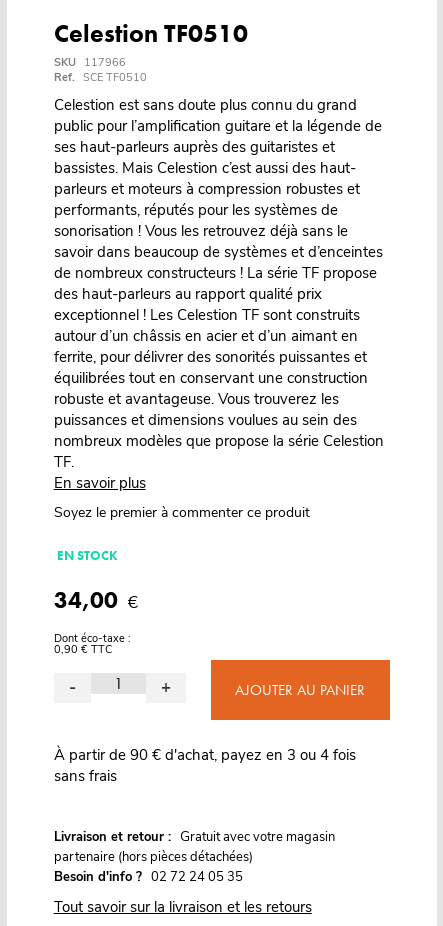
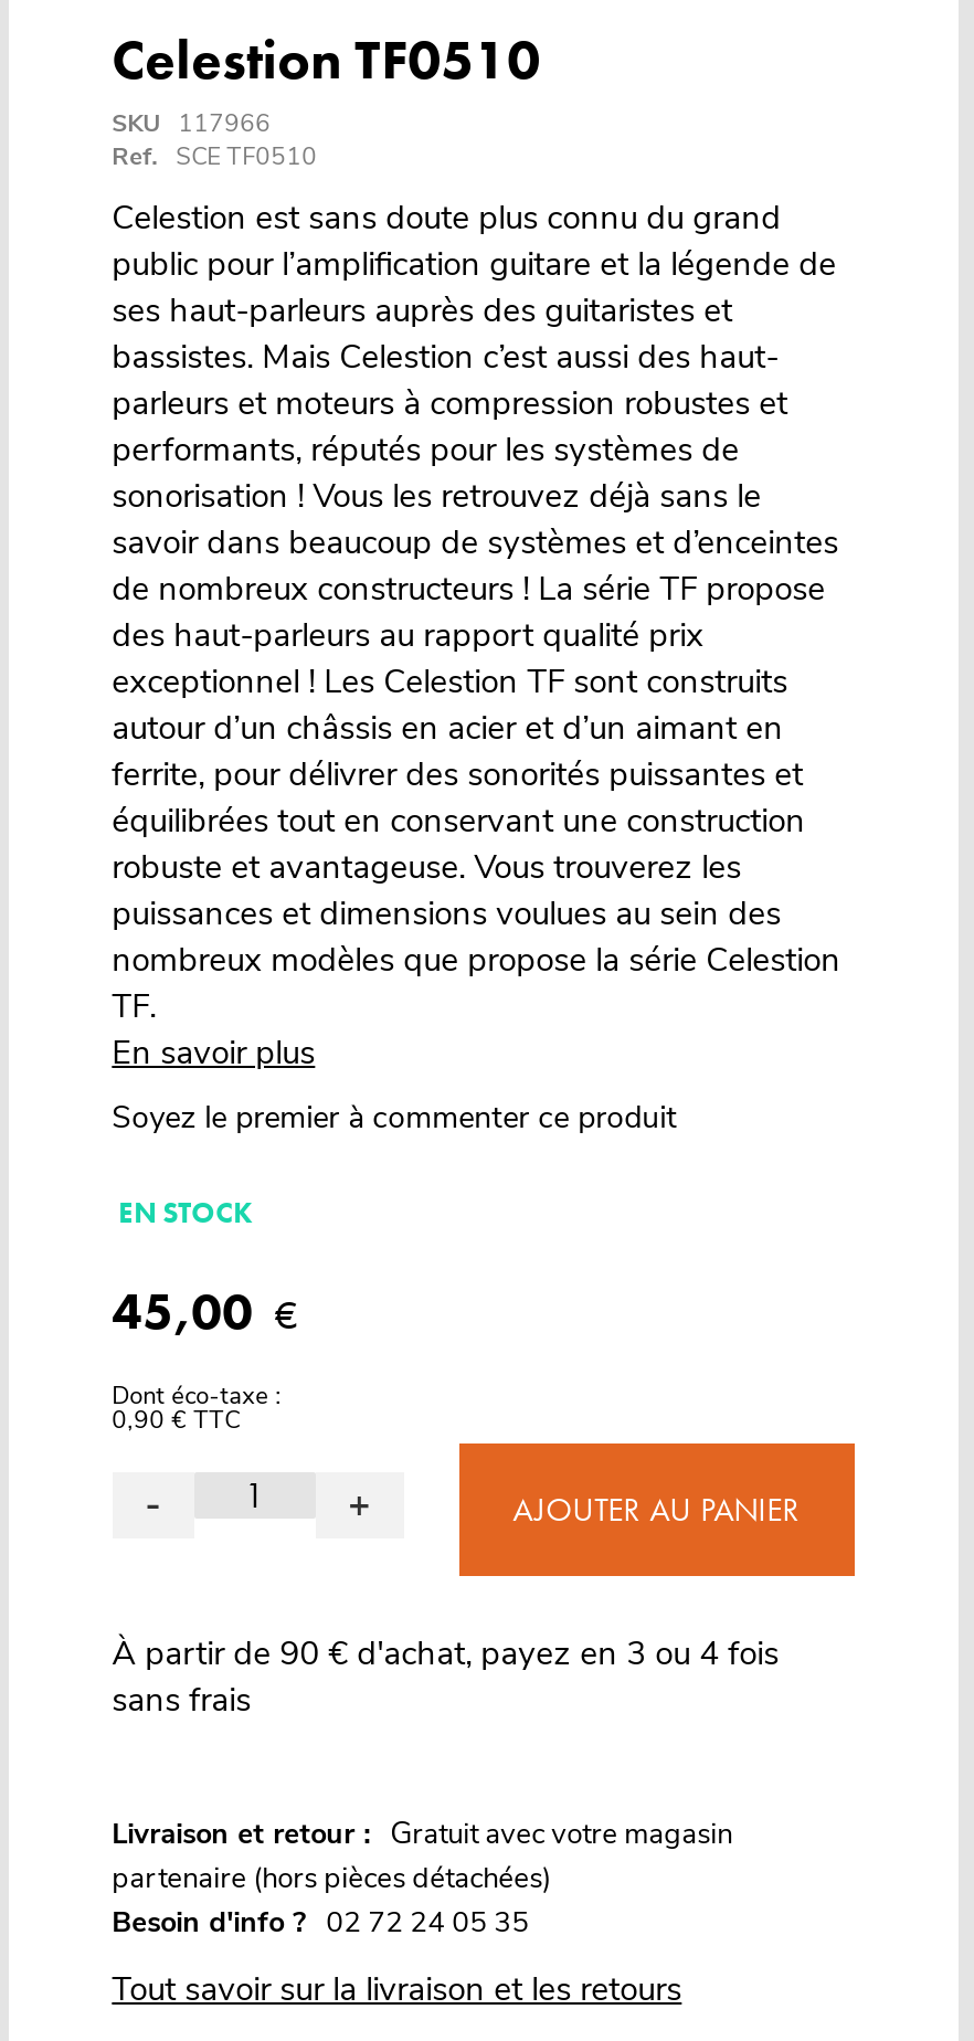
[54,585,138,615] 34,00 € -> [112,1278,298,1344] 45,00 €

